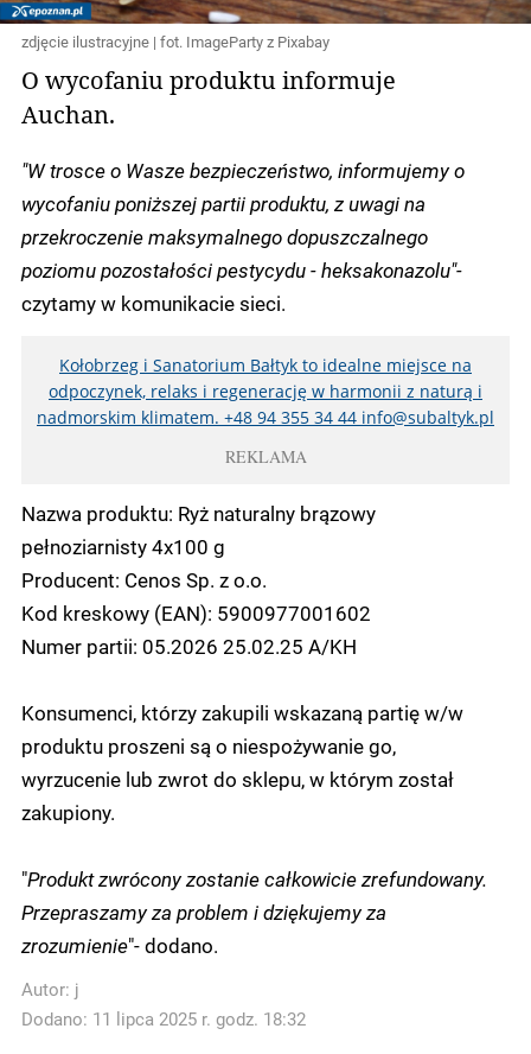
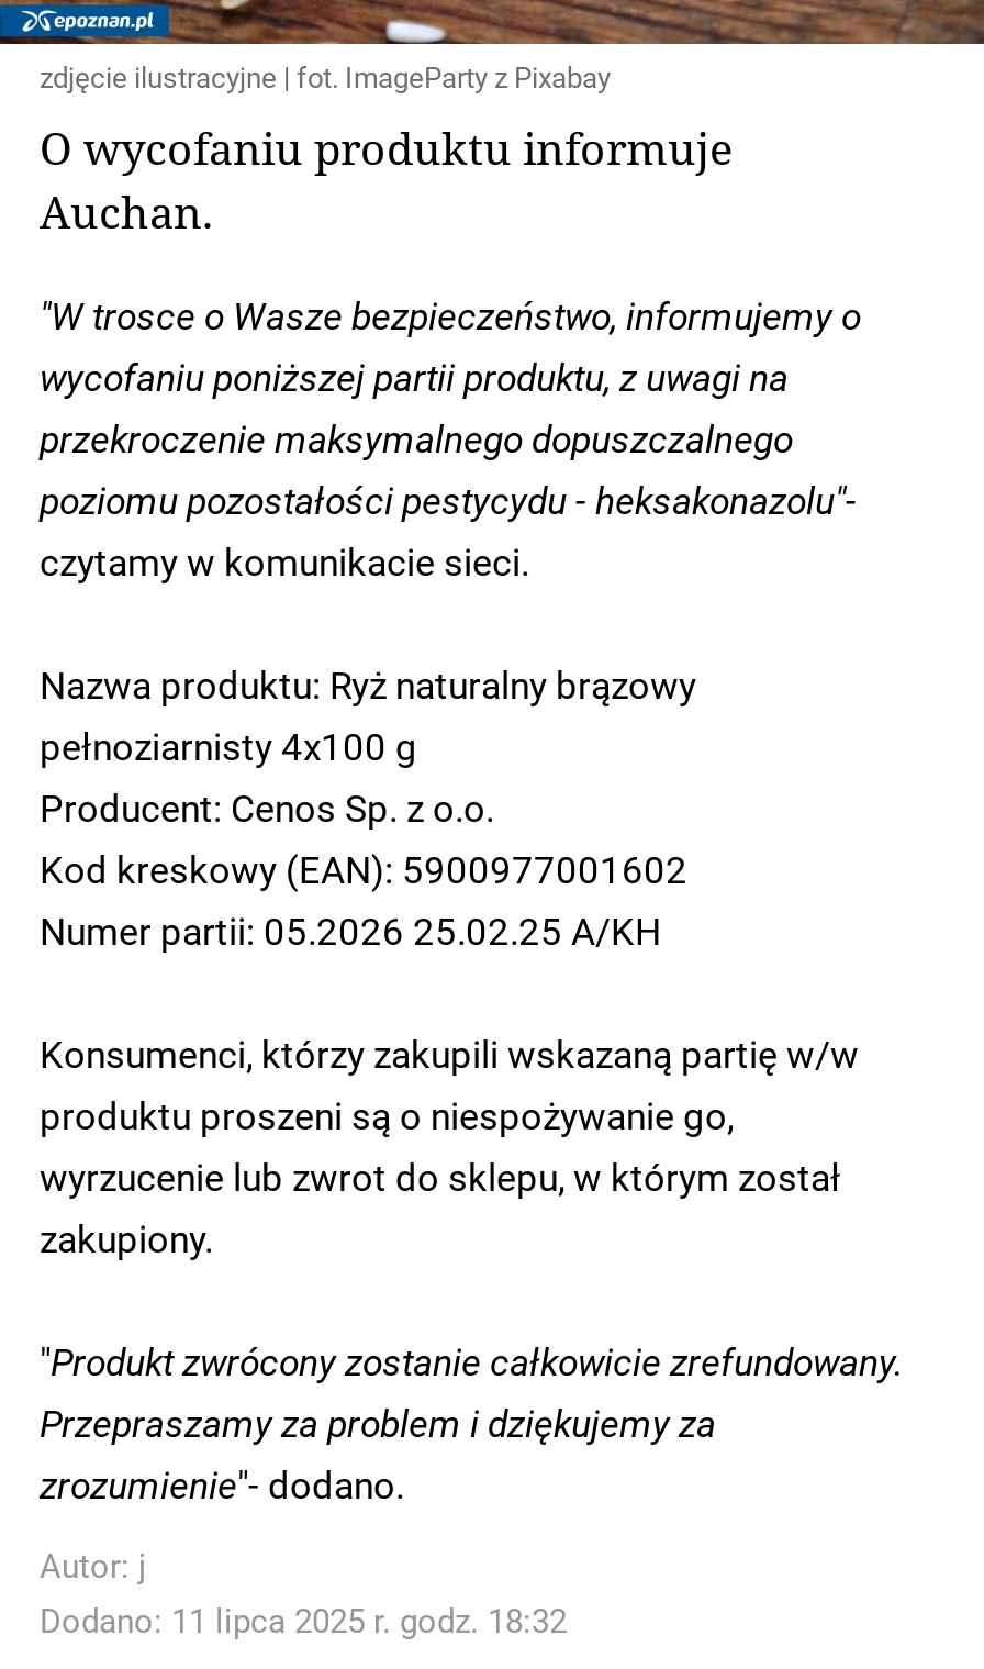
[37,354,494,468] Kołobrzeg i Sanatorium Bałtyk to idealne miejsce na | odpoczynek, relaks i regenerację w harmonii z naturą i | nadmorskim klimatem. +48 94 355 34 44 info@subaltyk.pl | REKLAMA -> none

